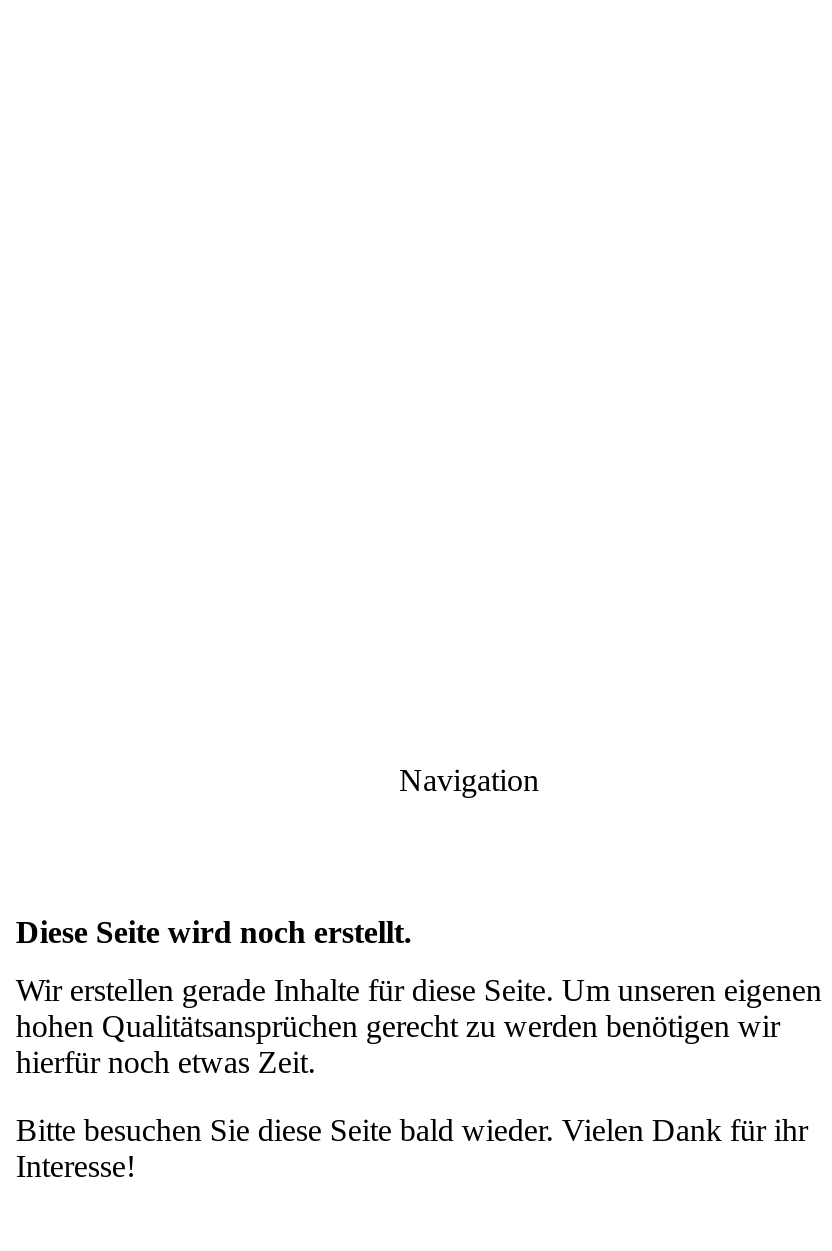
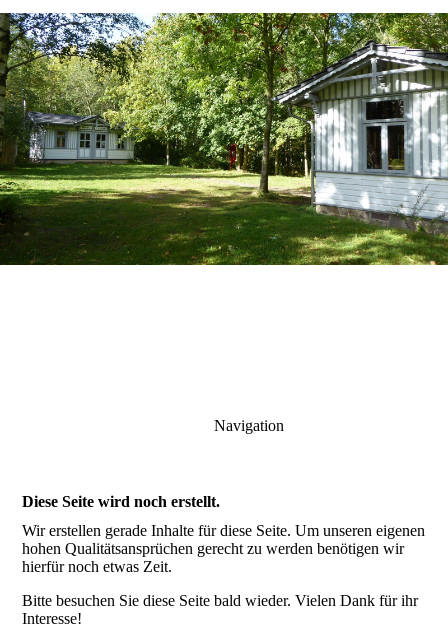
none -> [3,12,445,266] [image]

